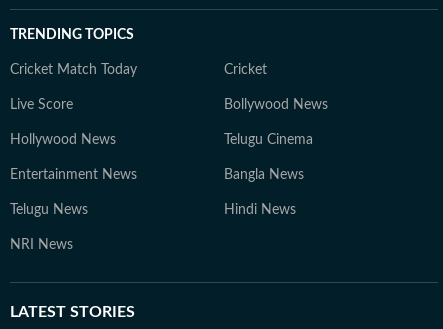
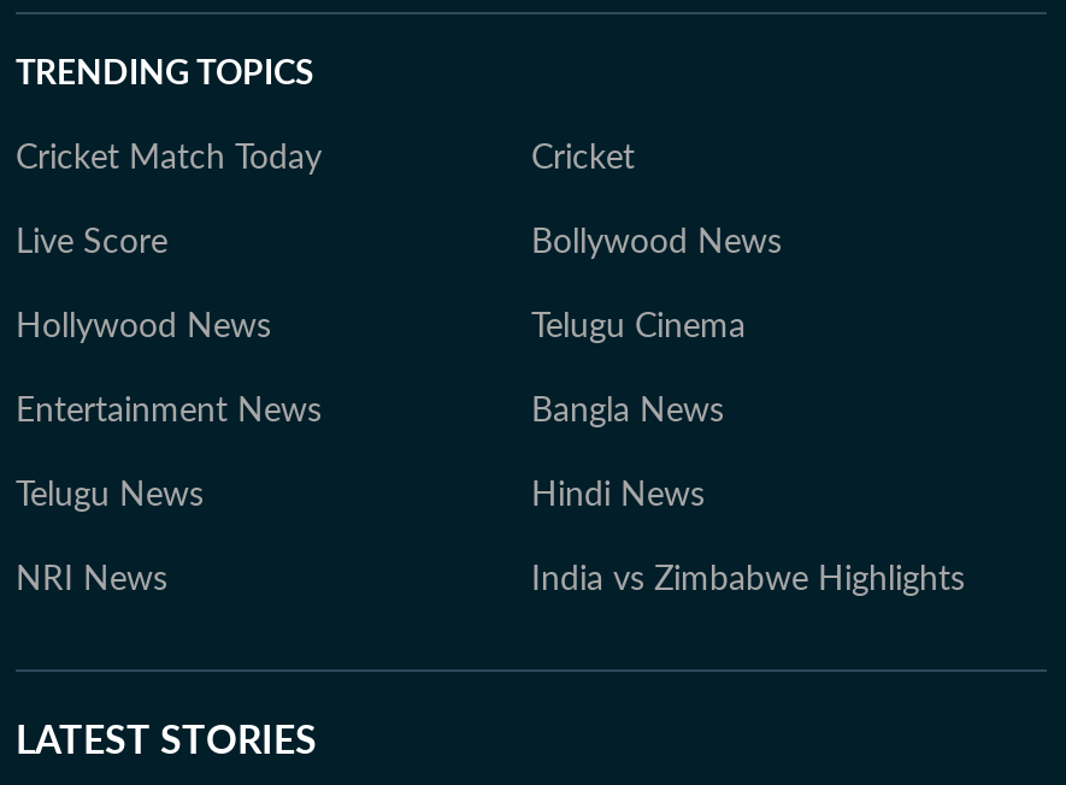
none -> [531,563,965,596] India vs Zimbabwe Highlights

